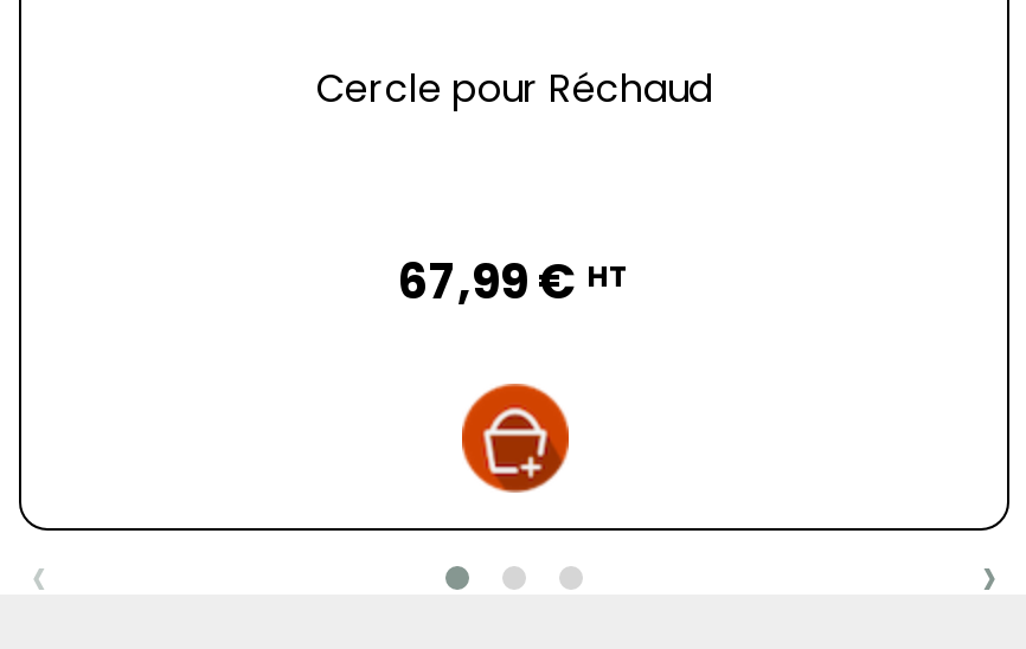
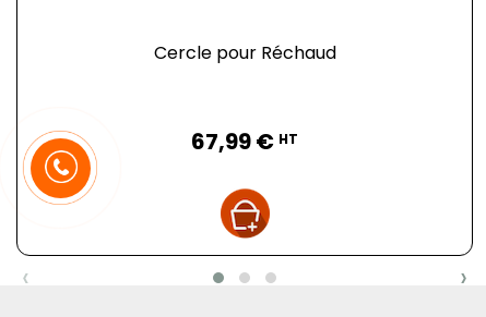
none -> [23,130,97,205] [image]

